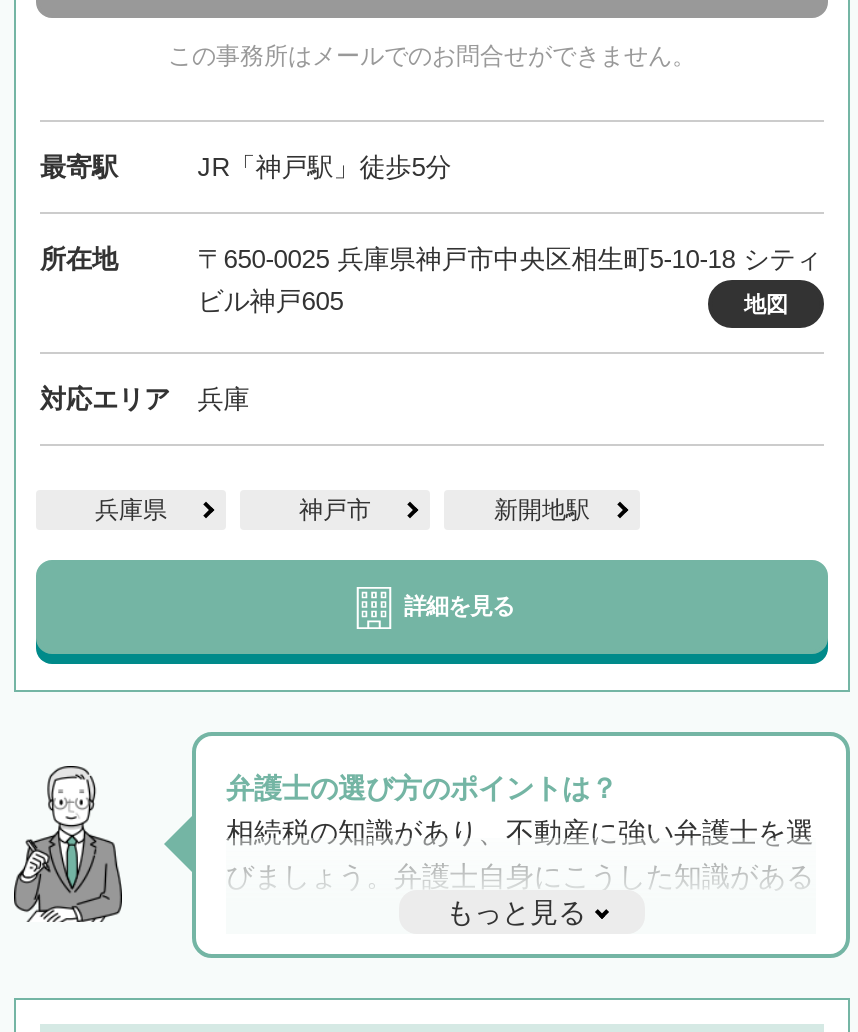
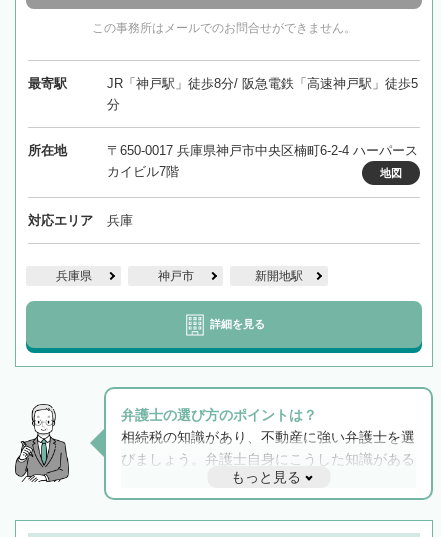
[197,152,451,182] JR「神戸駅」徒歩5分 -> [107,76,418,112] JR「神戸駅」徒歩8分/ 阪急電鉄「高速神戸駅」徒歩5 | 分
[197,244,821,316] 〒650-0025 兵庫県神戸市中央区相生町5-10-18 シティ | ビル神戸605 -> [107,143,418,179] 〒650-0017 兵庫県神戸市中央区楠町6-2-4 ハーパース | カイビル7階

